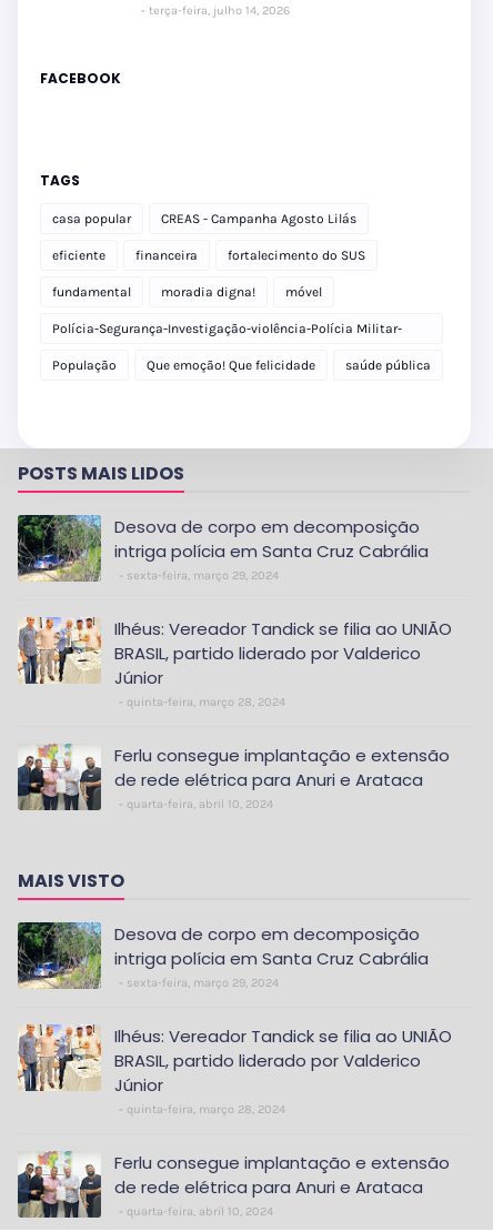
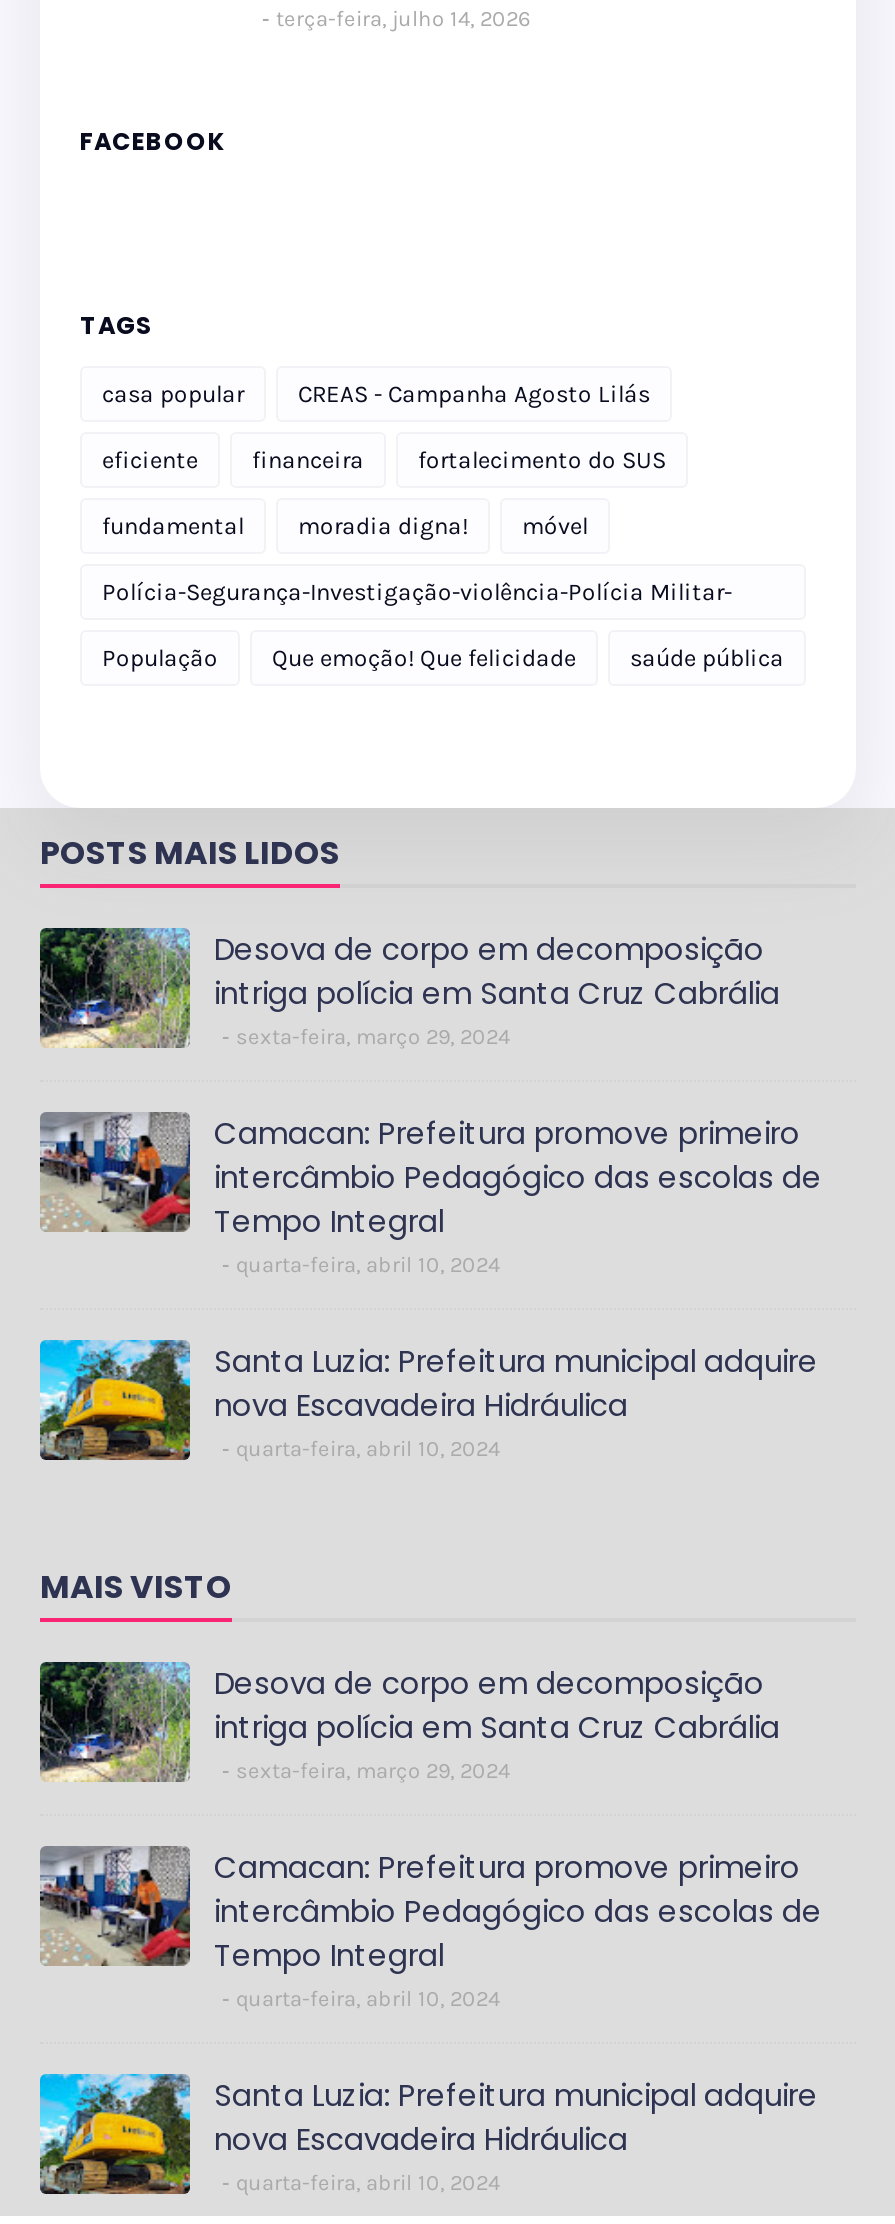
[18,616,452,709] [image] | Ilhéus: Vereador Tandick se filia ao UNIÃO | BRASIL, partido liderado por Valderico | Júnior | quinta-feira, março 28, 2024 -> [38,1110,822,1278] [image] | Camacan: Prefeitura promove primeiro | intercâmbio Pedagógico das escolas de | Tempo Integral | quarta-feira, abril 10, 2024
[17,744,450,811] [image] | Ferlu consegue implantação e extensão | de rede elétrica para Anuri e Arataca -> [38,1338,818,1462] [image] | Santa Luzia: Prefeitura municipal adquire | nova Escavadeira Hidráulica
[18,1023,452,1117] [image] | Ilhéus: Vereador Tandick se filia ao UNIÃO | BRASIL, partido liderado por Valderico | Júnior | quinta-feira, março 28, 2024 -> [38,1844,822,2012] [image] | Camacan: Prefeitura promove primeiro | intercâmbio Pedagógico das escolas de | Tempo Integral | quarta-feira, abril 10, 2024
[17,1151,450,1219] [image] | Ferlu consegue implantação e extensão | de rede elétrica para Anuri e Arataca -> [38,2072,818,2196] [image] | Santa Luzia: Prefeitura municipal adquire | nova Escavadeira Hidráulica

